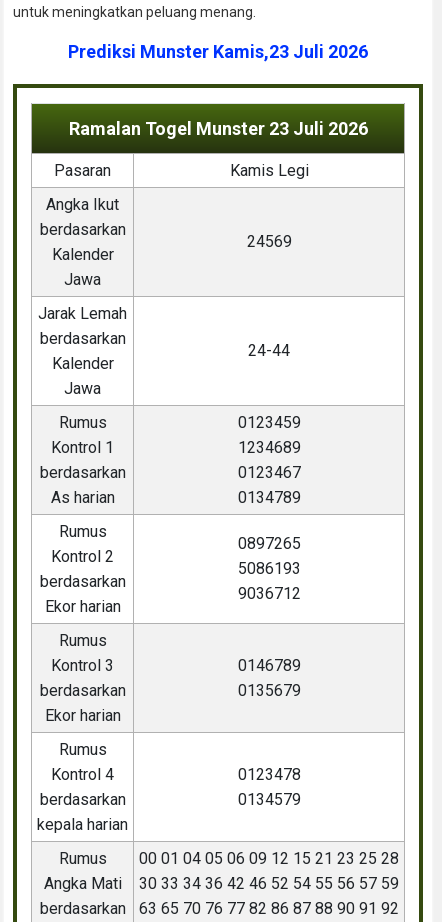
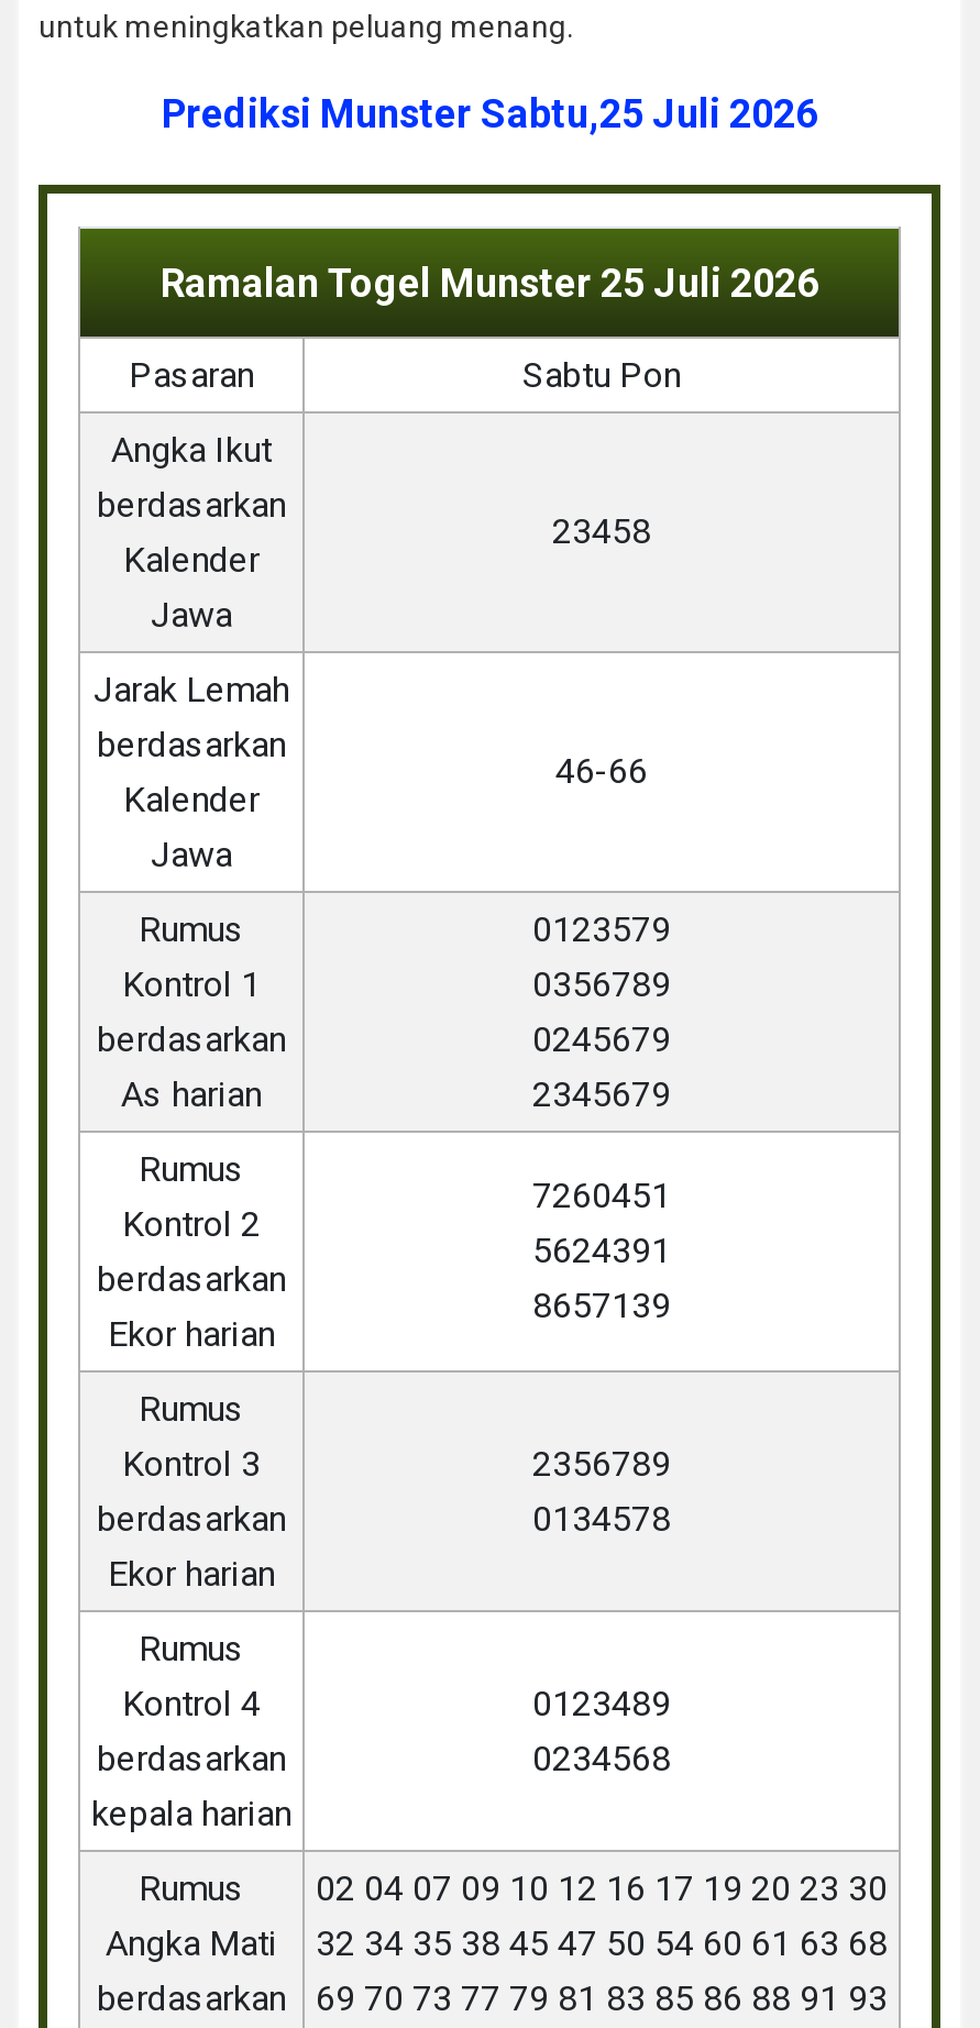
[68,41,368,62] Prediksi Munster Kamis,23 Juli 2026 -> [162,91,817,137] Prediksi Munster Sabtu,25 Juli 2026
[68,118,367,139] Ramalan Togel Munster 23 Juli 2026 -> [161,260,818,306] Ramalan Togel Munster 25 Juli 2026
[229,161,308,180] Kamis Legi -> [522,355,681,397] Sabtu Pon
[246,232,291,251] 24569 -> [552,511,651,553] 23458
[248,341,290,360] 24-44 -> [555,751,648,793] 46-66
[237,413,300,432] 0123459 -> [532,909,671,951] 0123579
[237,438,300,457] 1234689 -> [532,964,671,1006] 0356789
[237,463,300,482] 0123467 -> [532,1019,671,1061] 0245679
[237,488,300,507] 0134789 -> [532,1074,671,1116] 2345679
[237,534,300,553] 0897265 -> [532,1175,671,1217] 7260451
[237,559,300,578] 5086193 -> [532,1230,671,1272] 5624391
[237,584,300,603] 9036712 -> [532,1285,671,1327] 8657139
[237,656,300,675] 0146789 -> [532,1444,671,1485] 2356789
[237,681,300,700] 0135679 -> [532,1499,671,1540] 0134578
[237,765,300,784] 0123478 -> [532,1683,671,1725] 0123489
[237,790,300,809] 0134579 -> [532,1738,671,1780] 0234568
[58,849,399,868] Rumus 00 01 04 05 06 09 12 15 21 23 25 28 -> [139,1868,888,1910] Rumus 02 04 07 09 10 12 16 17 19 20 23 30
[43,874,399,893] Angka Mati 30 33 34 36 42 46 52 54 55 56 57 59 -> [106,1923,888,1965] Angka Mati 32 34 35 38 45 47 50 54 60 61 63 68
[39,899,399,918] berdasarkan 63 65 70 76 77 82 86 87 88 90 91 92 -> [97,1978,888,2020] berdasarkan 69 70 73 77 79 81 83 85 86 88 91 93

